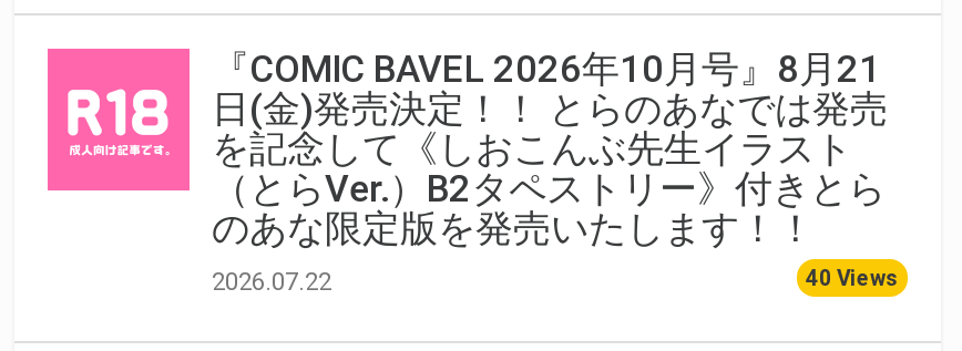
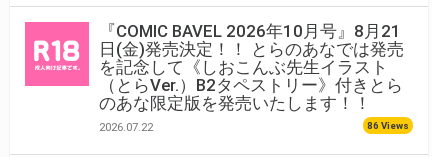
[806,266,899,291] 40 Views -> [367,120,409,131] 86 Views

